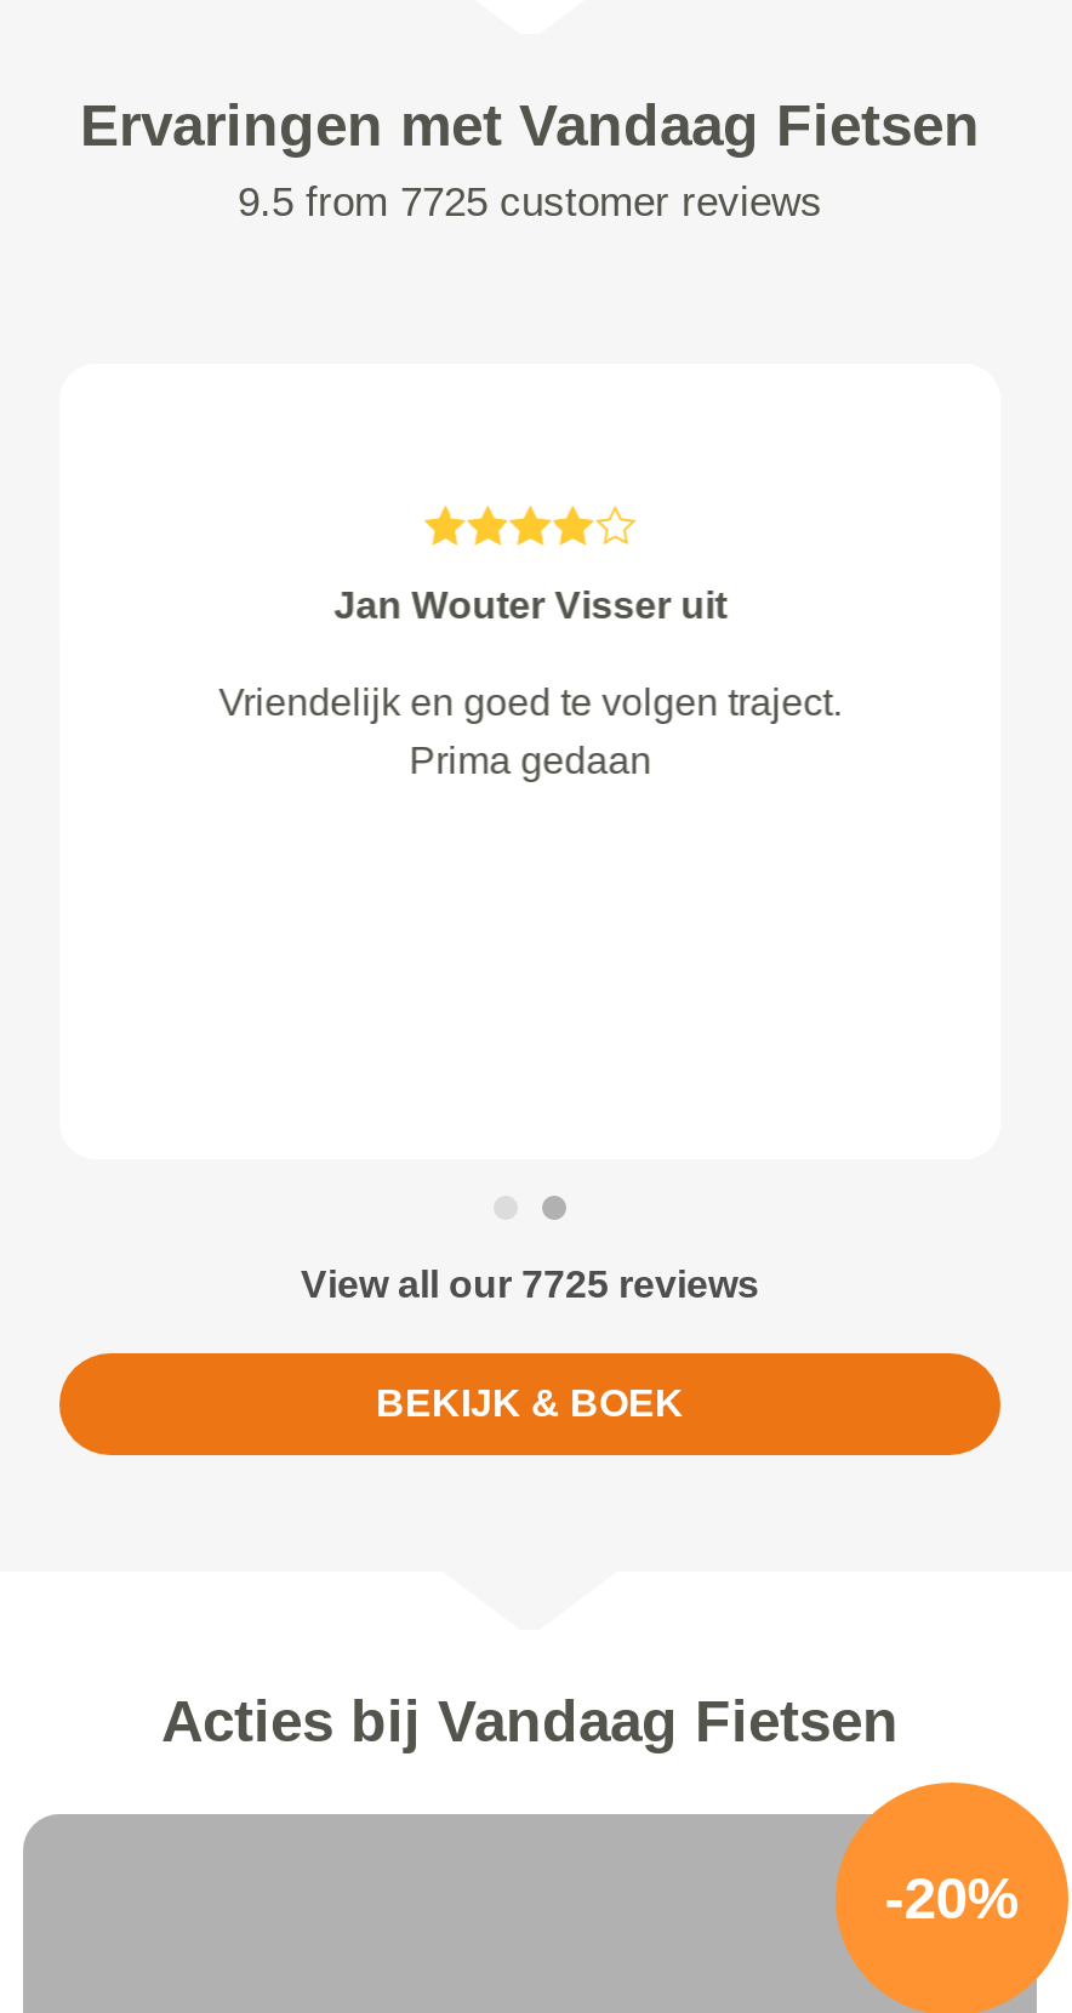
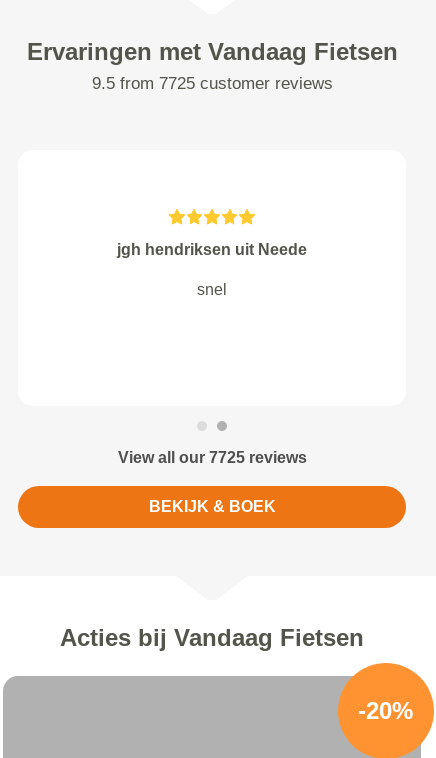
[333,584,726,625] Jan Wouter Visser uit -> [117,241,307,258] jgh hendriksen uit Neede
[218,681,842,781] Vriendelijk en goed te volgen traject. | Prima gedaan -> [197,281,227,298] snel

